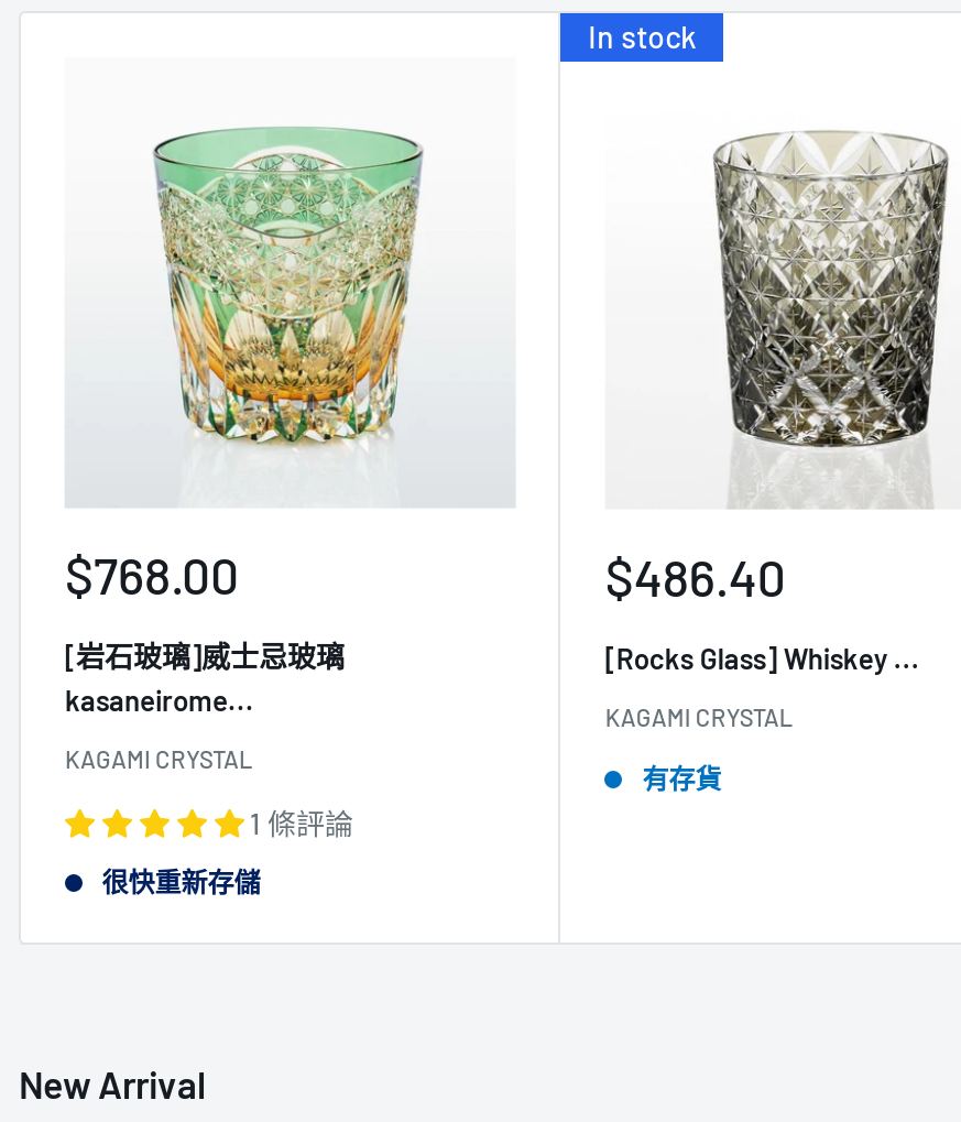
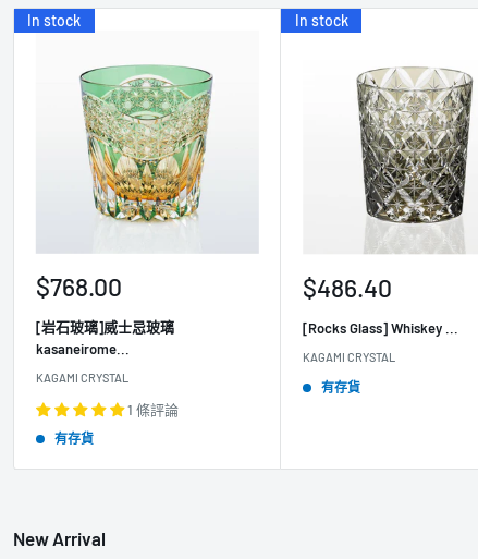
none -> [27,11,81,29] In stock
[102,866,260,897] 很快重新存儲 -> [54,431,93,446] 有存貨

